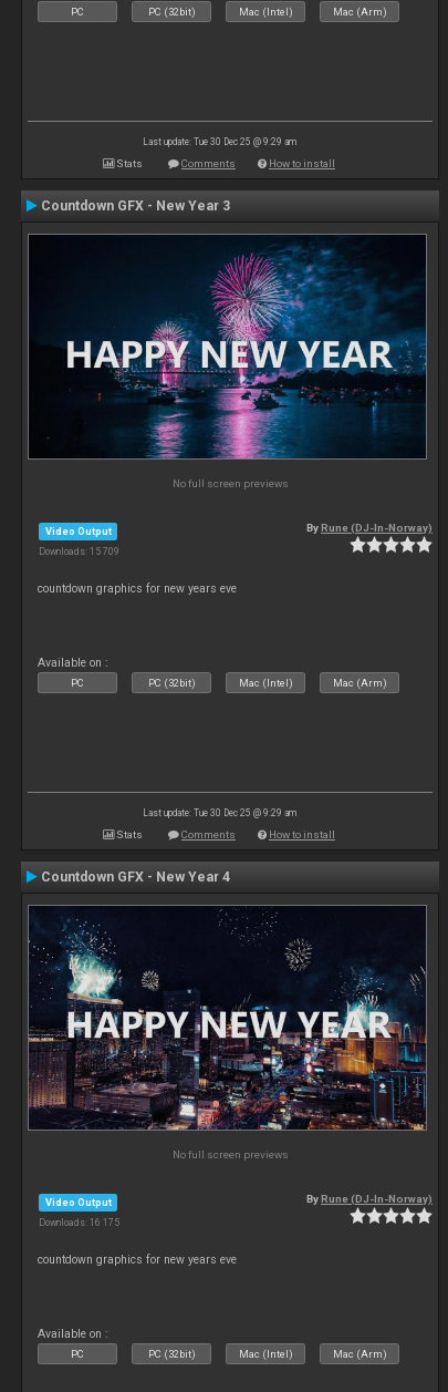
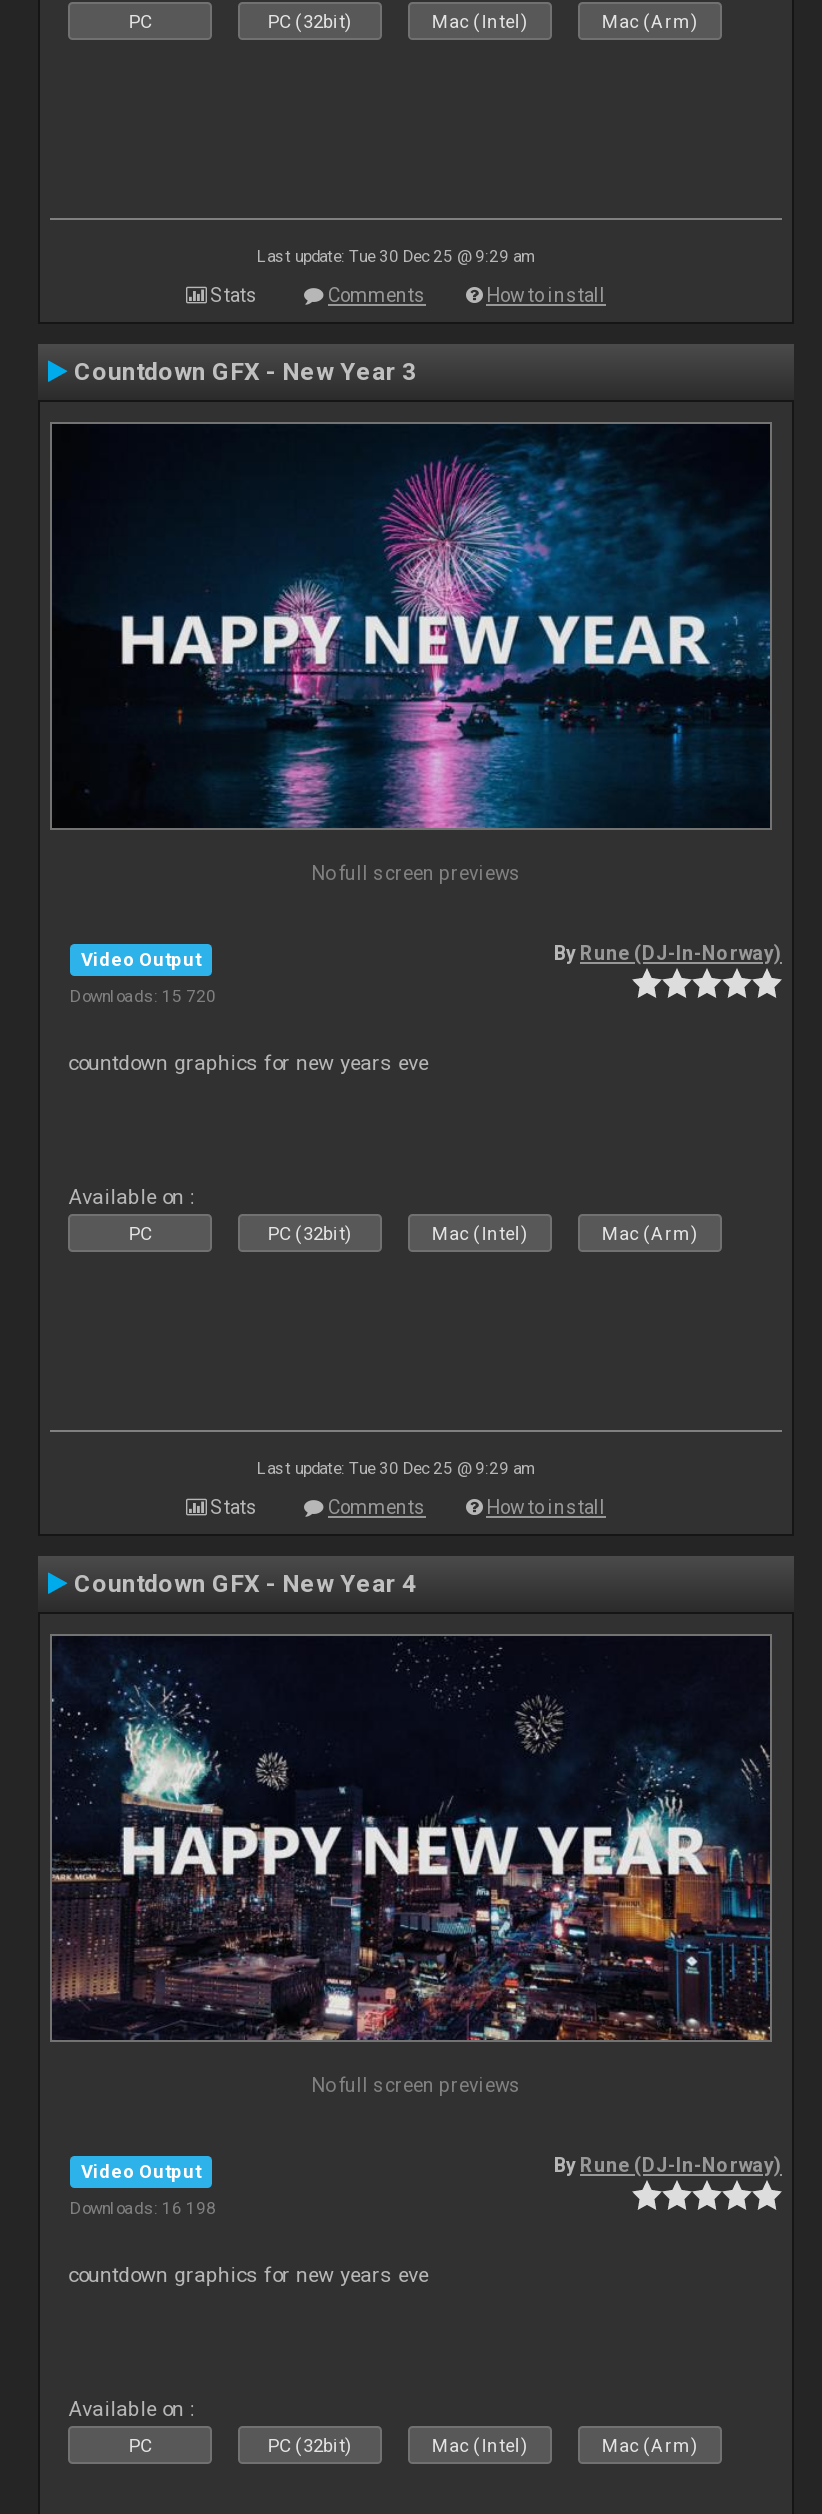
[39,546,119,557] Downloads: 15 709 -> [70,985,216,1005] Downloads: 15 720
[39,1217,119,1228] Downloads: 16 175 -> [70,2197,216,2217] Downloads: 16 198

